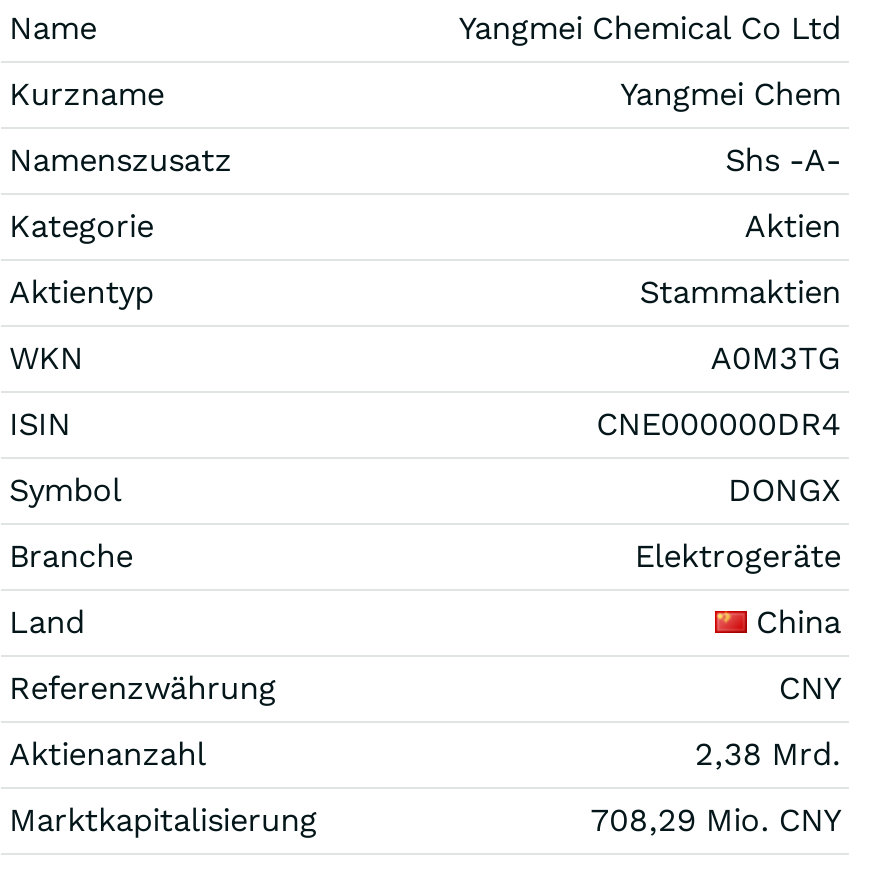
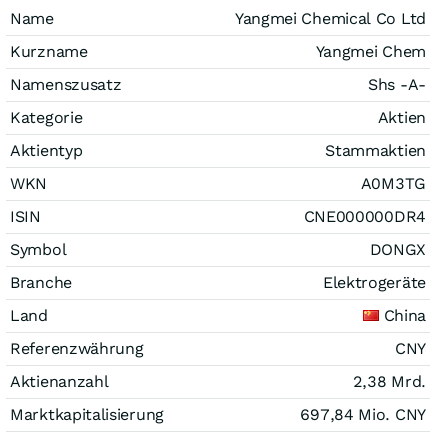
[590,801,841,839] 708,29 Mio. CNY -> [300,405,426,424] 697,84 Mio. CNY

